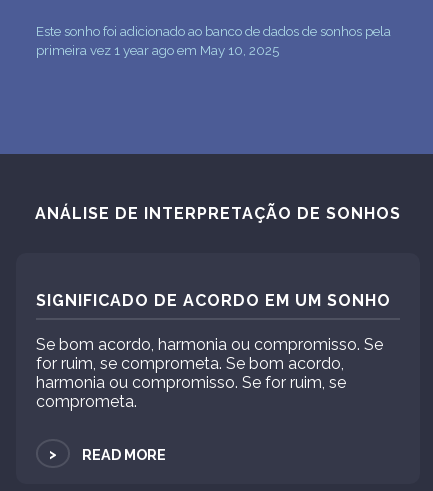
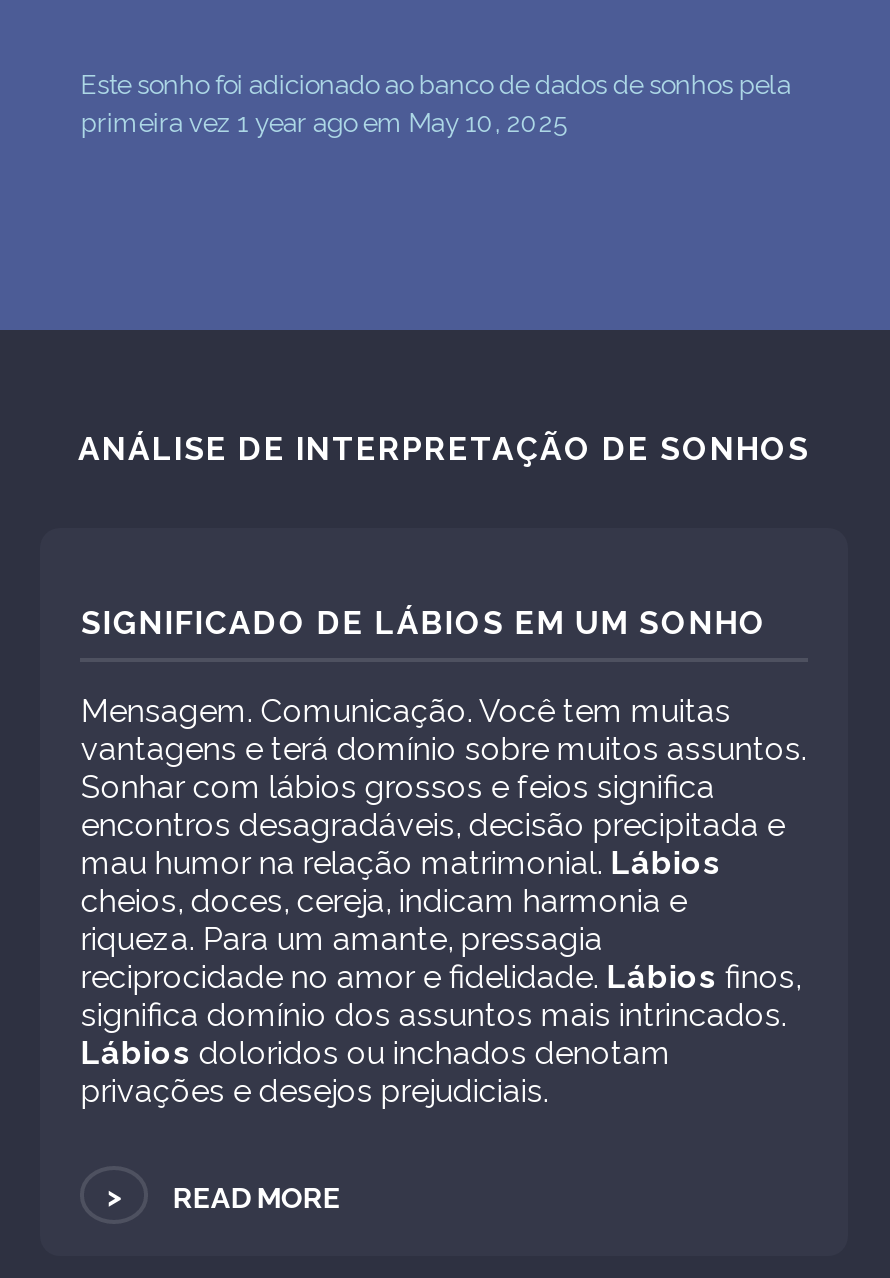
[36,291,391,310] SIGNIFICADO DE ACORDO EM UM SONHO -> [81,604,767,642] SIGNIFICADO DE LÁBIOS EM UM SONHO
[36,335,383,411] Se bom acordo, harmonia ou compromisso. Se | for ruim, se comprometa. Se bom acordo, | harmonia ou compromisso. Se for ruim, se | comprometa. -> [81,692,807,1110] Mensagem. Comunicação. Você tem muitas | vantagens e terá domínio sobre muitos assuntos. | Sonhar com lábios grossos e feios significa | encontros desagradáveis, decisão precipitada e | mau humor na relação matrimonial. Lábios | cheios, doces, cereja, indicam harmonia e | riqueza. Para um amante, pressagia | reciprocidade no amor e fidelidade. Lábios finos, | significa domínio dos assuntos mais intrincados. | Lábios doloridos ou inchados denotam | privações e desejos prejudiciais.

